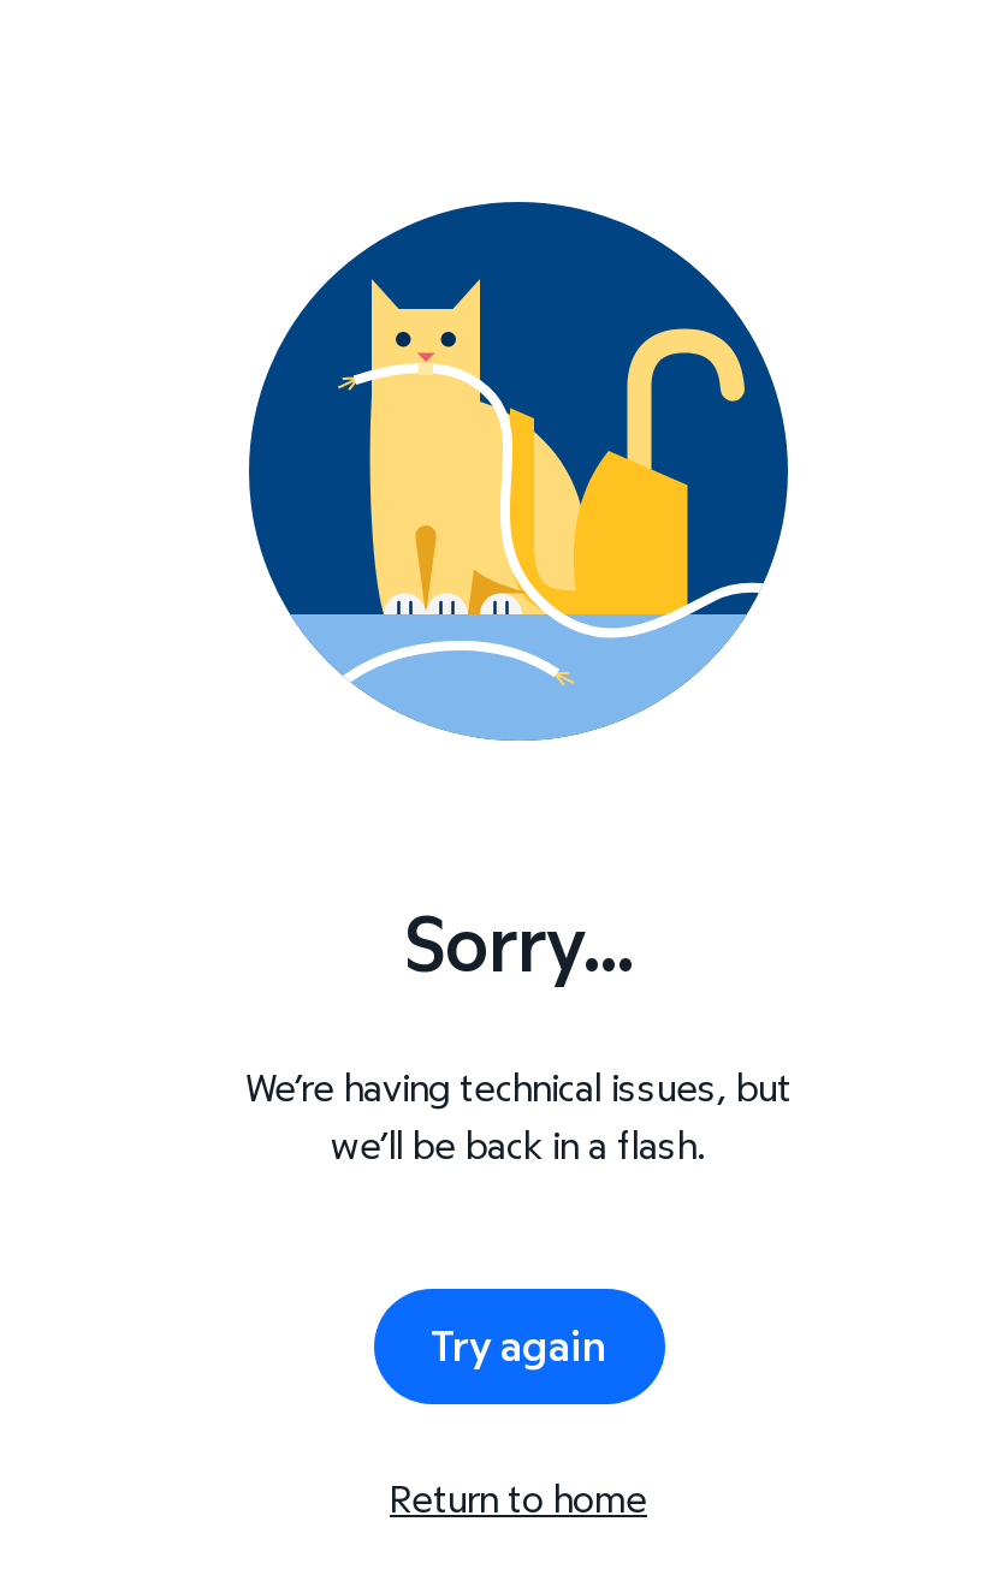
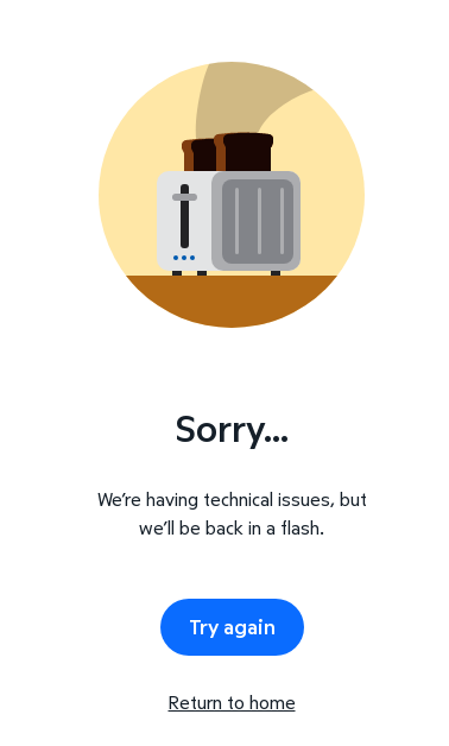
[247,200,790,743] [image] -> [99,62,365,329] [image]

